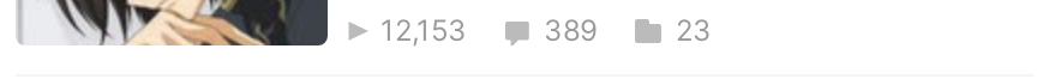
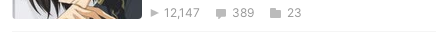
[380,12,467,48] 12,153 -> [164,5,200,20] 12,147

